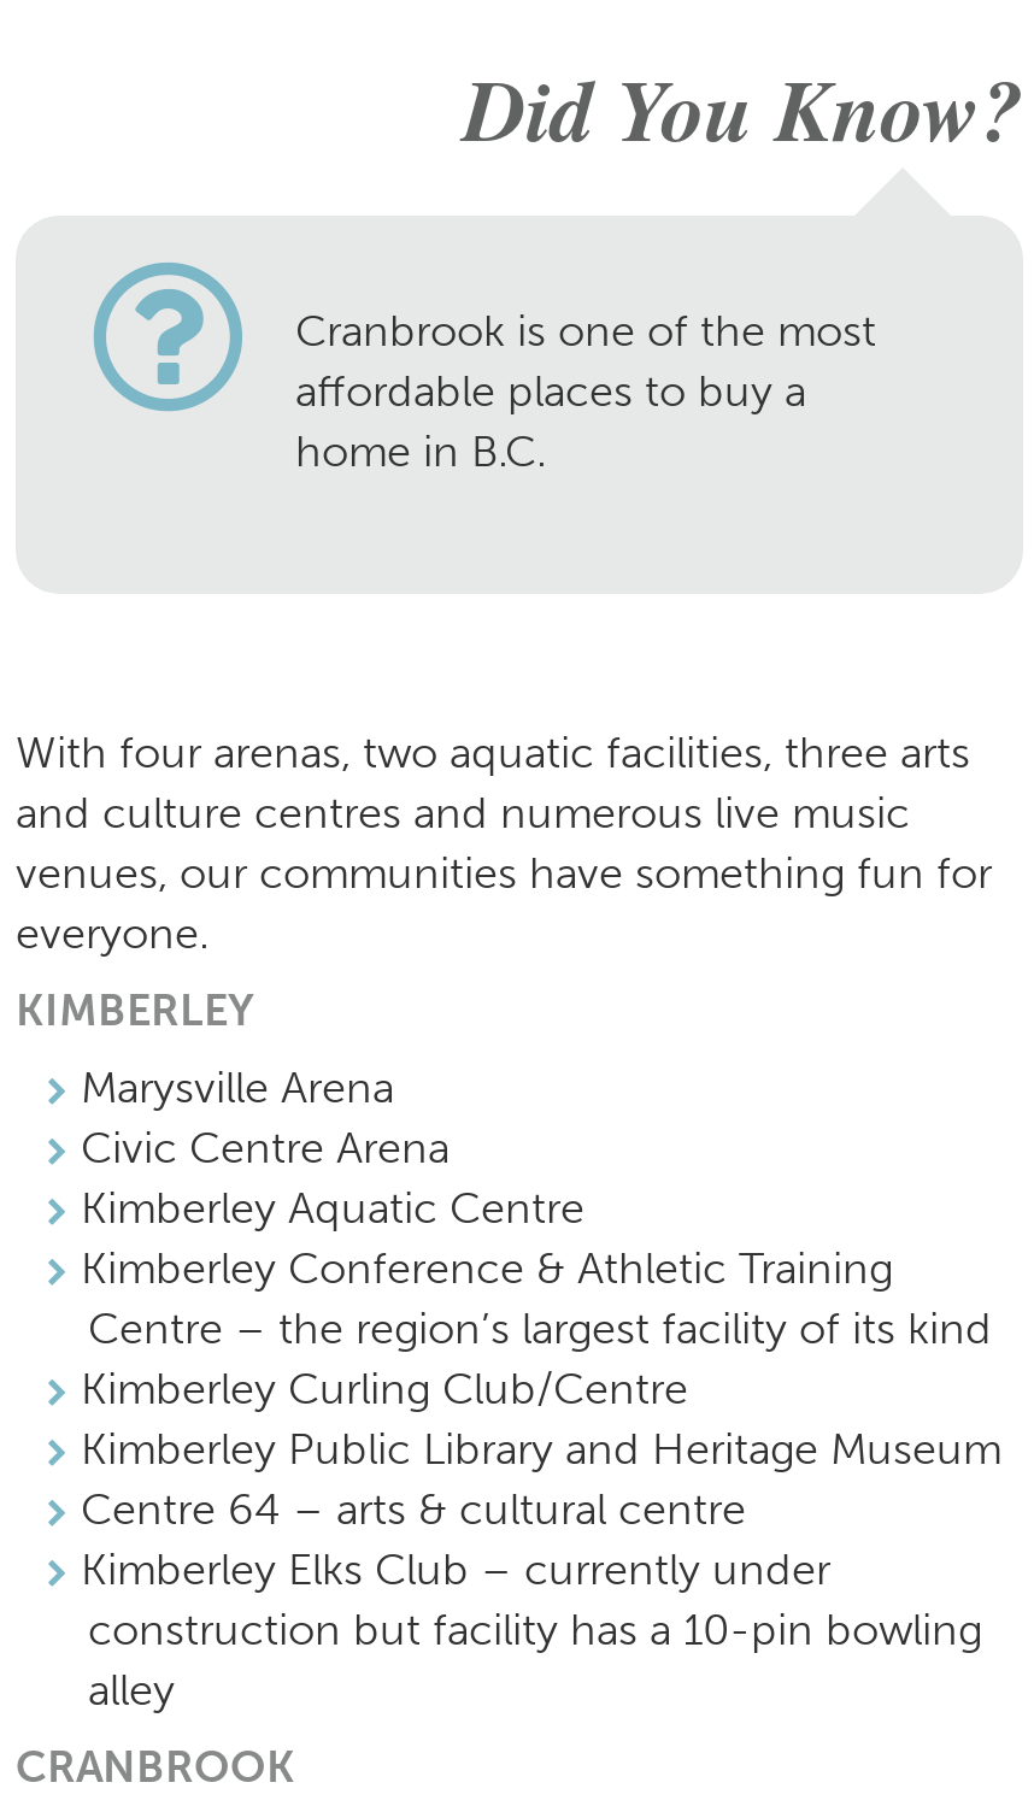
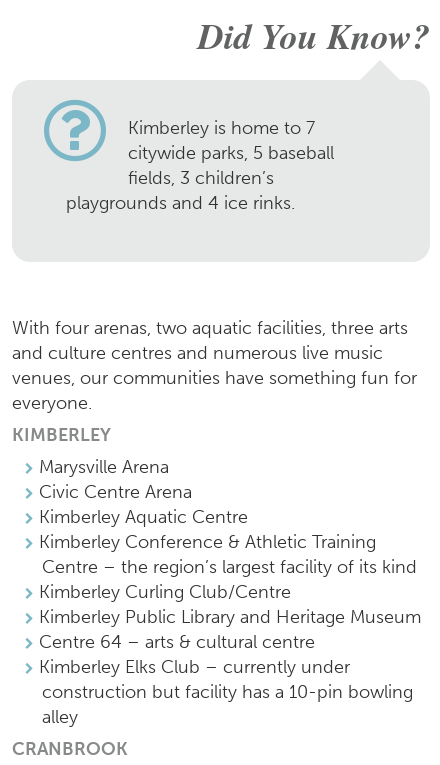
[295,305,876,478] Cranbrook is one of the most | affordable places to buy a | home in B.C. -> [66,116,334,213] Kimberley is home to 7 | citywide parks, 5 baseball | fields, 3 children’s | playgrounds and 4 ice rinks.

